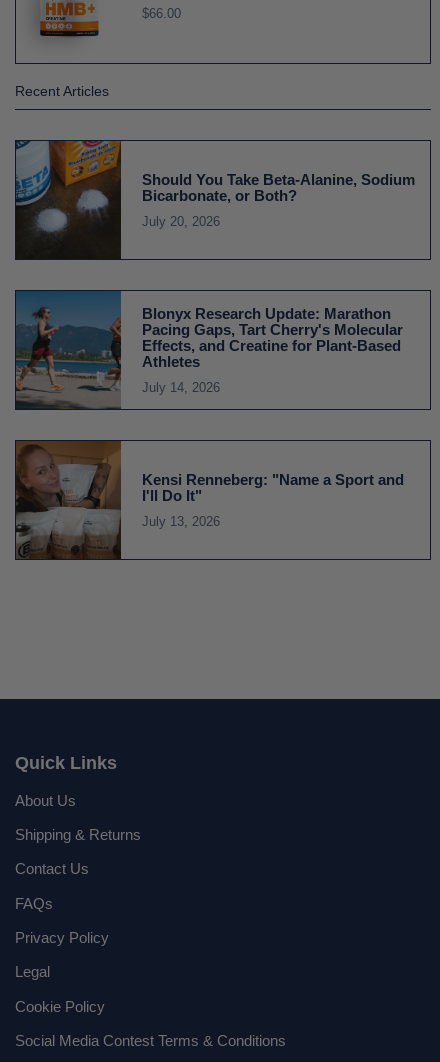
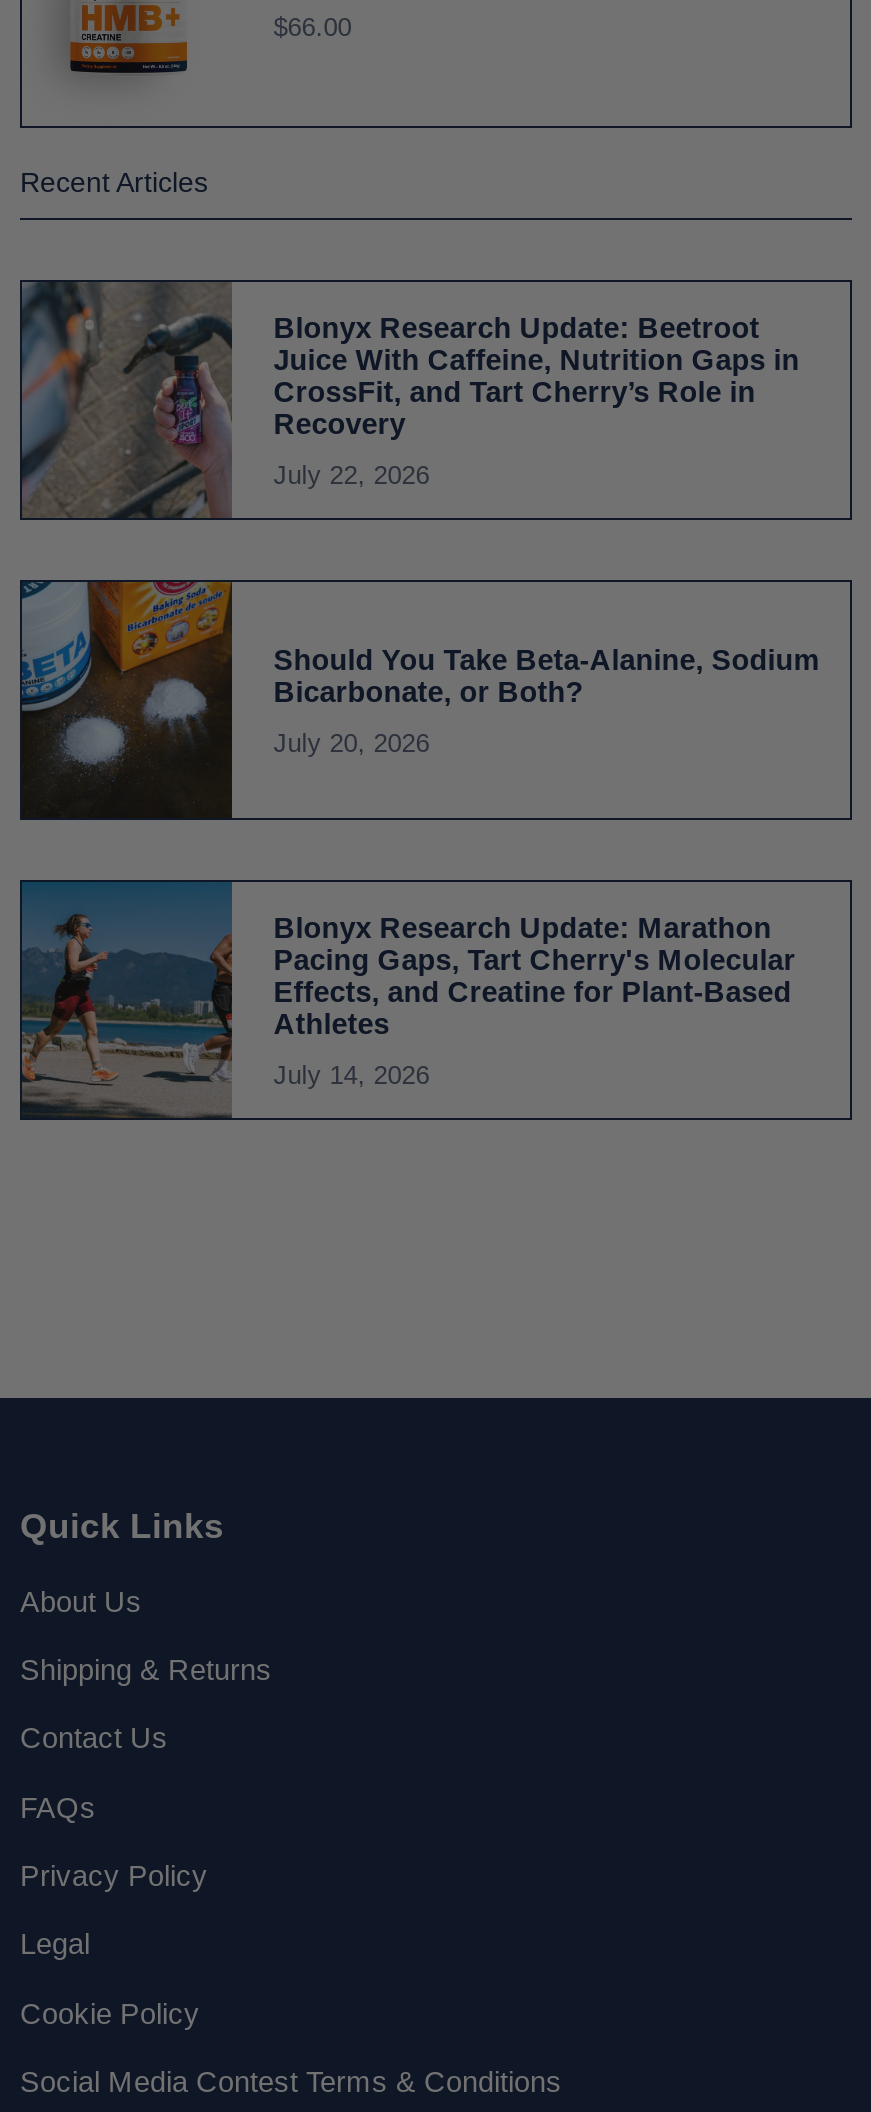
none -> [20,280,799,520] [image] | Blonyx Research Update: Beetroot | Juice With Caffeine, Nutrition Gaps in | CrossFit, and Tart Cherry’s Role in | Recovery | July 22, 2026
moved [14,139,415,395] -> [18,578,819,1089]: [image] | Should You Take Beta-Alanine, Sodium | Bicarbonate, or Both? | ... | Athletes | July 14, 2026
[15,440,404,560] [image] | Kensi Renneberg: "Name a Sport and | I'll Do It" | July 13, 2026 -> none

